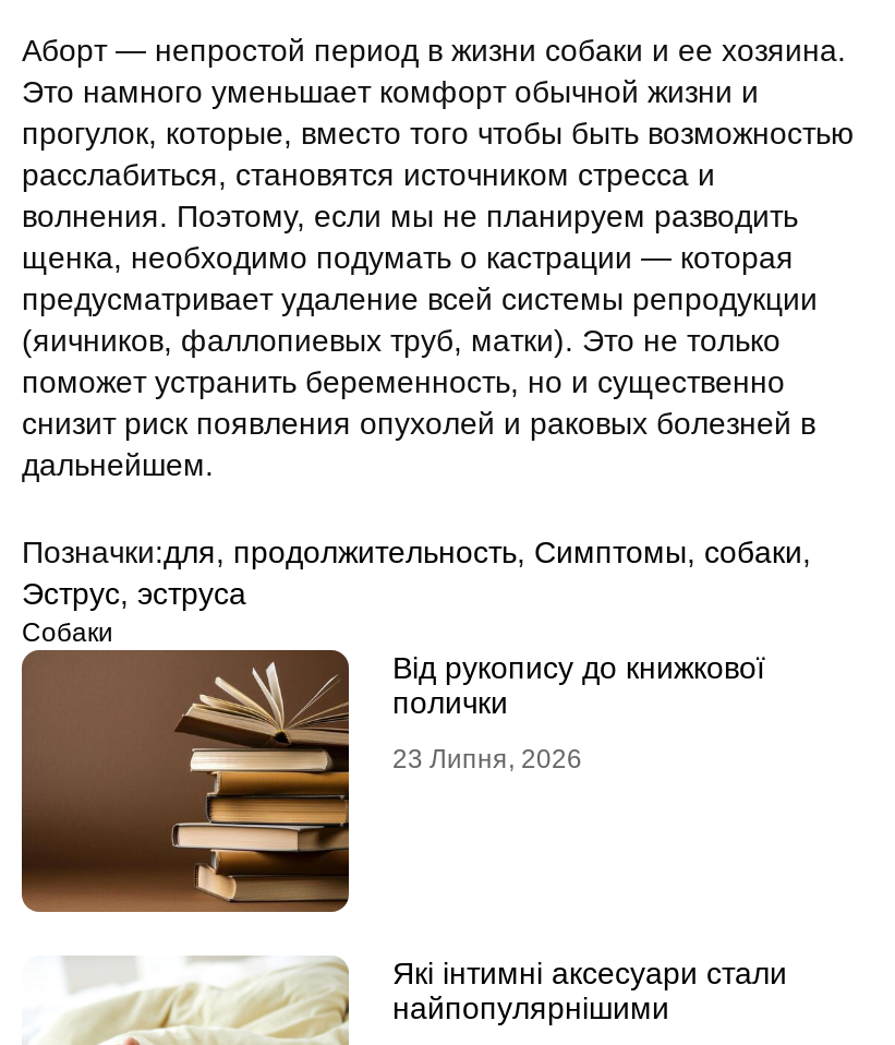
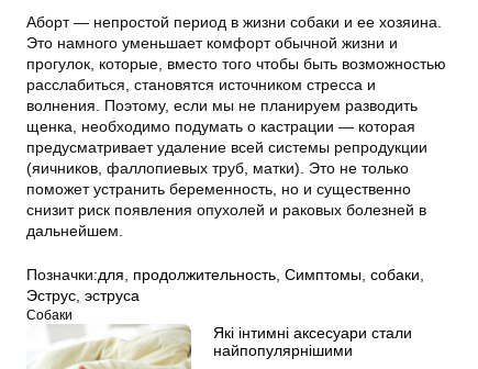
[20,648,765,914] [image] | Від рукопису до книжкової | полички | 23 Липня, 2026 -> none

